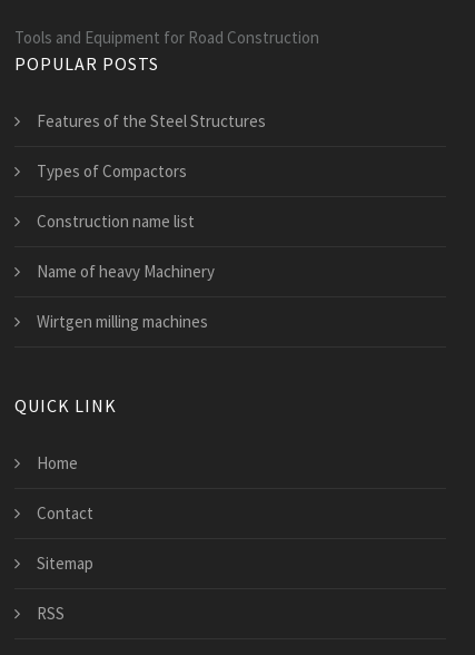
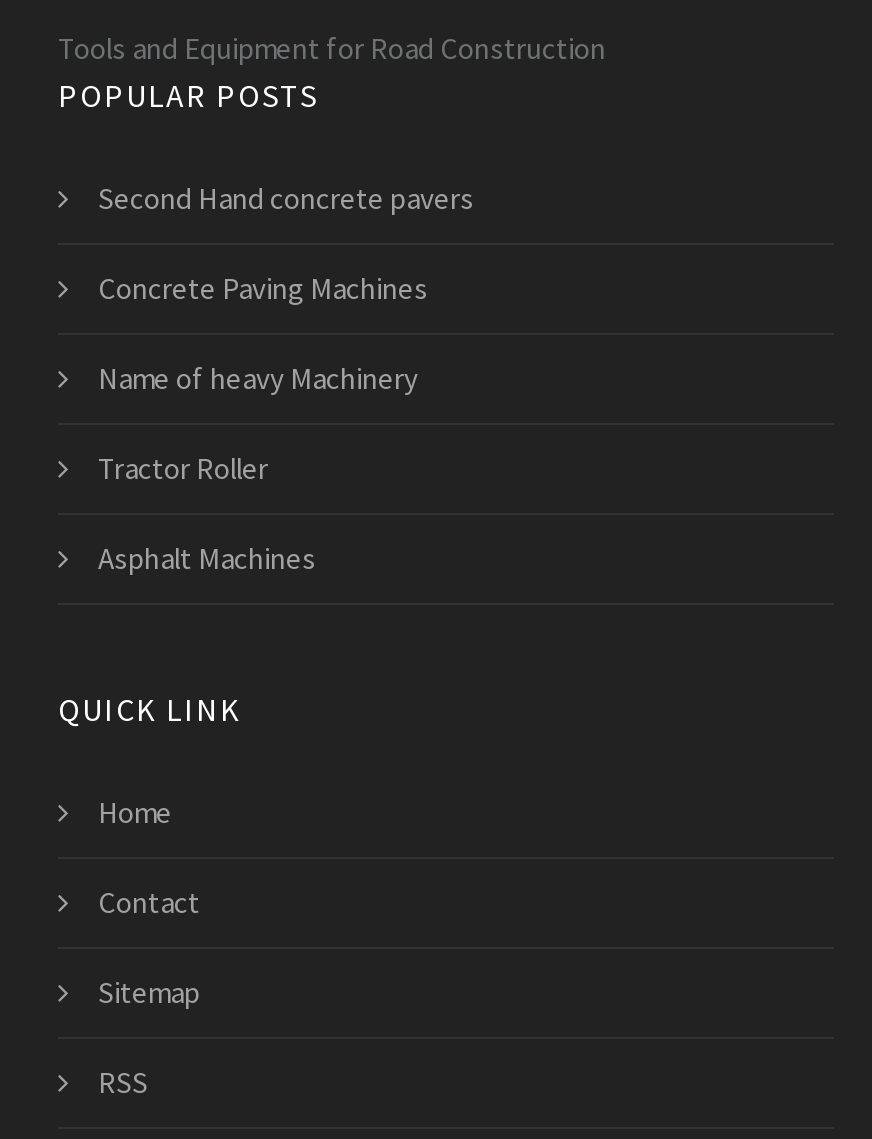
[37,111,266,232] Features of the Steel Structures | Types of Compactors | Construction name list -> [98,178,474,306] Second Hand concrete pavers | Concrete Paving Machines
moved [37,261,215,282] -> [98,358,418,396]: Name of heavy Machinery
[37,311,208,332] Wirtgen milling machines -> [98,448,316,576] Tractor Roller | Asphalt Machines

